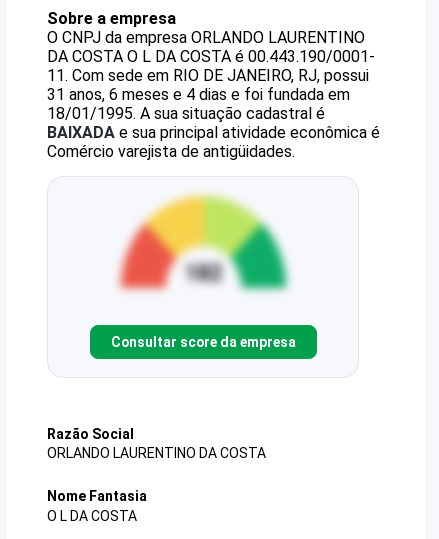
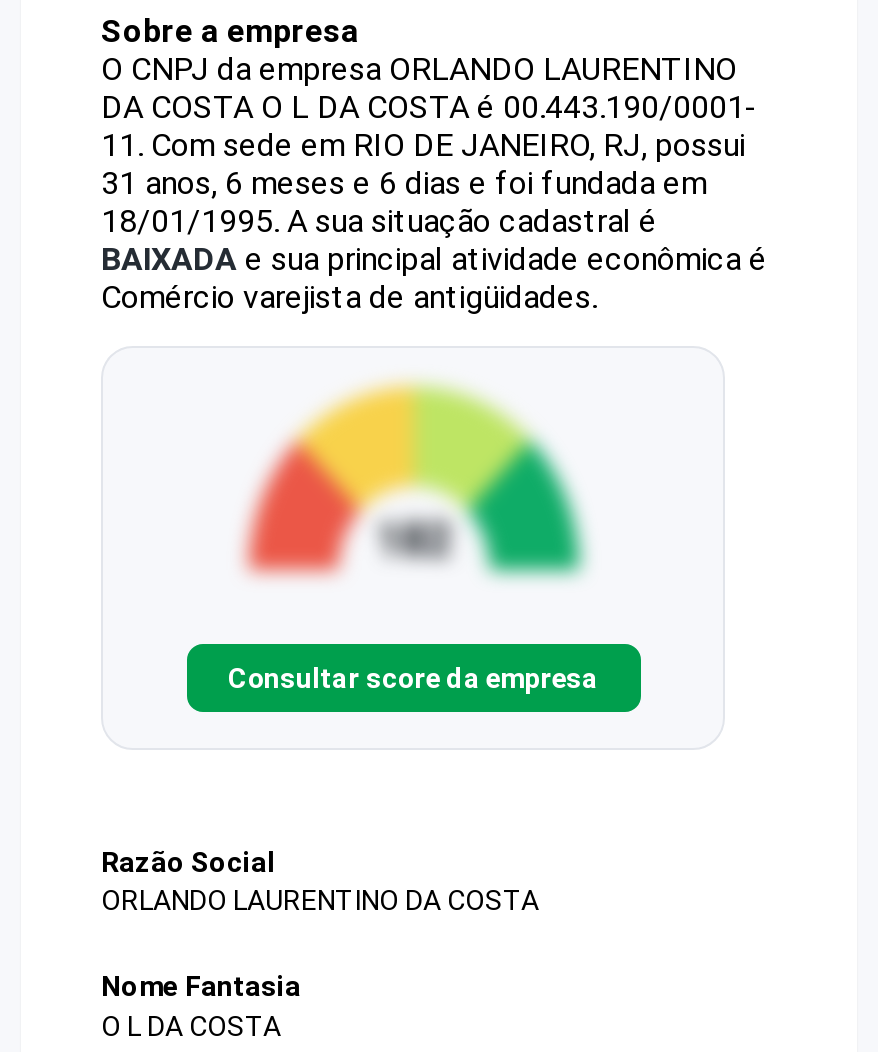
[47,85,350,104] 31 anos, 6 meses e 4 dias e foi fundada em -> [101,164,707,202] 31 anos, 6 meses e 6 dias e foi fundada em

